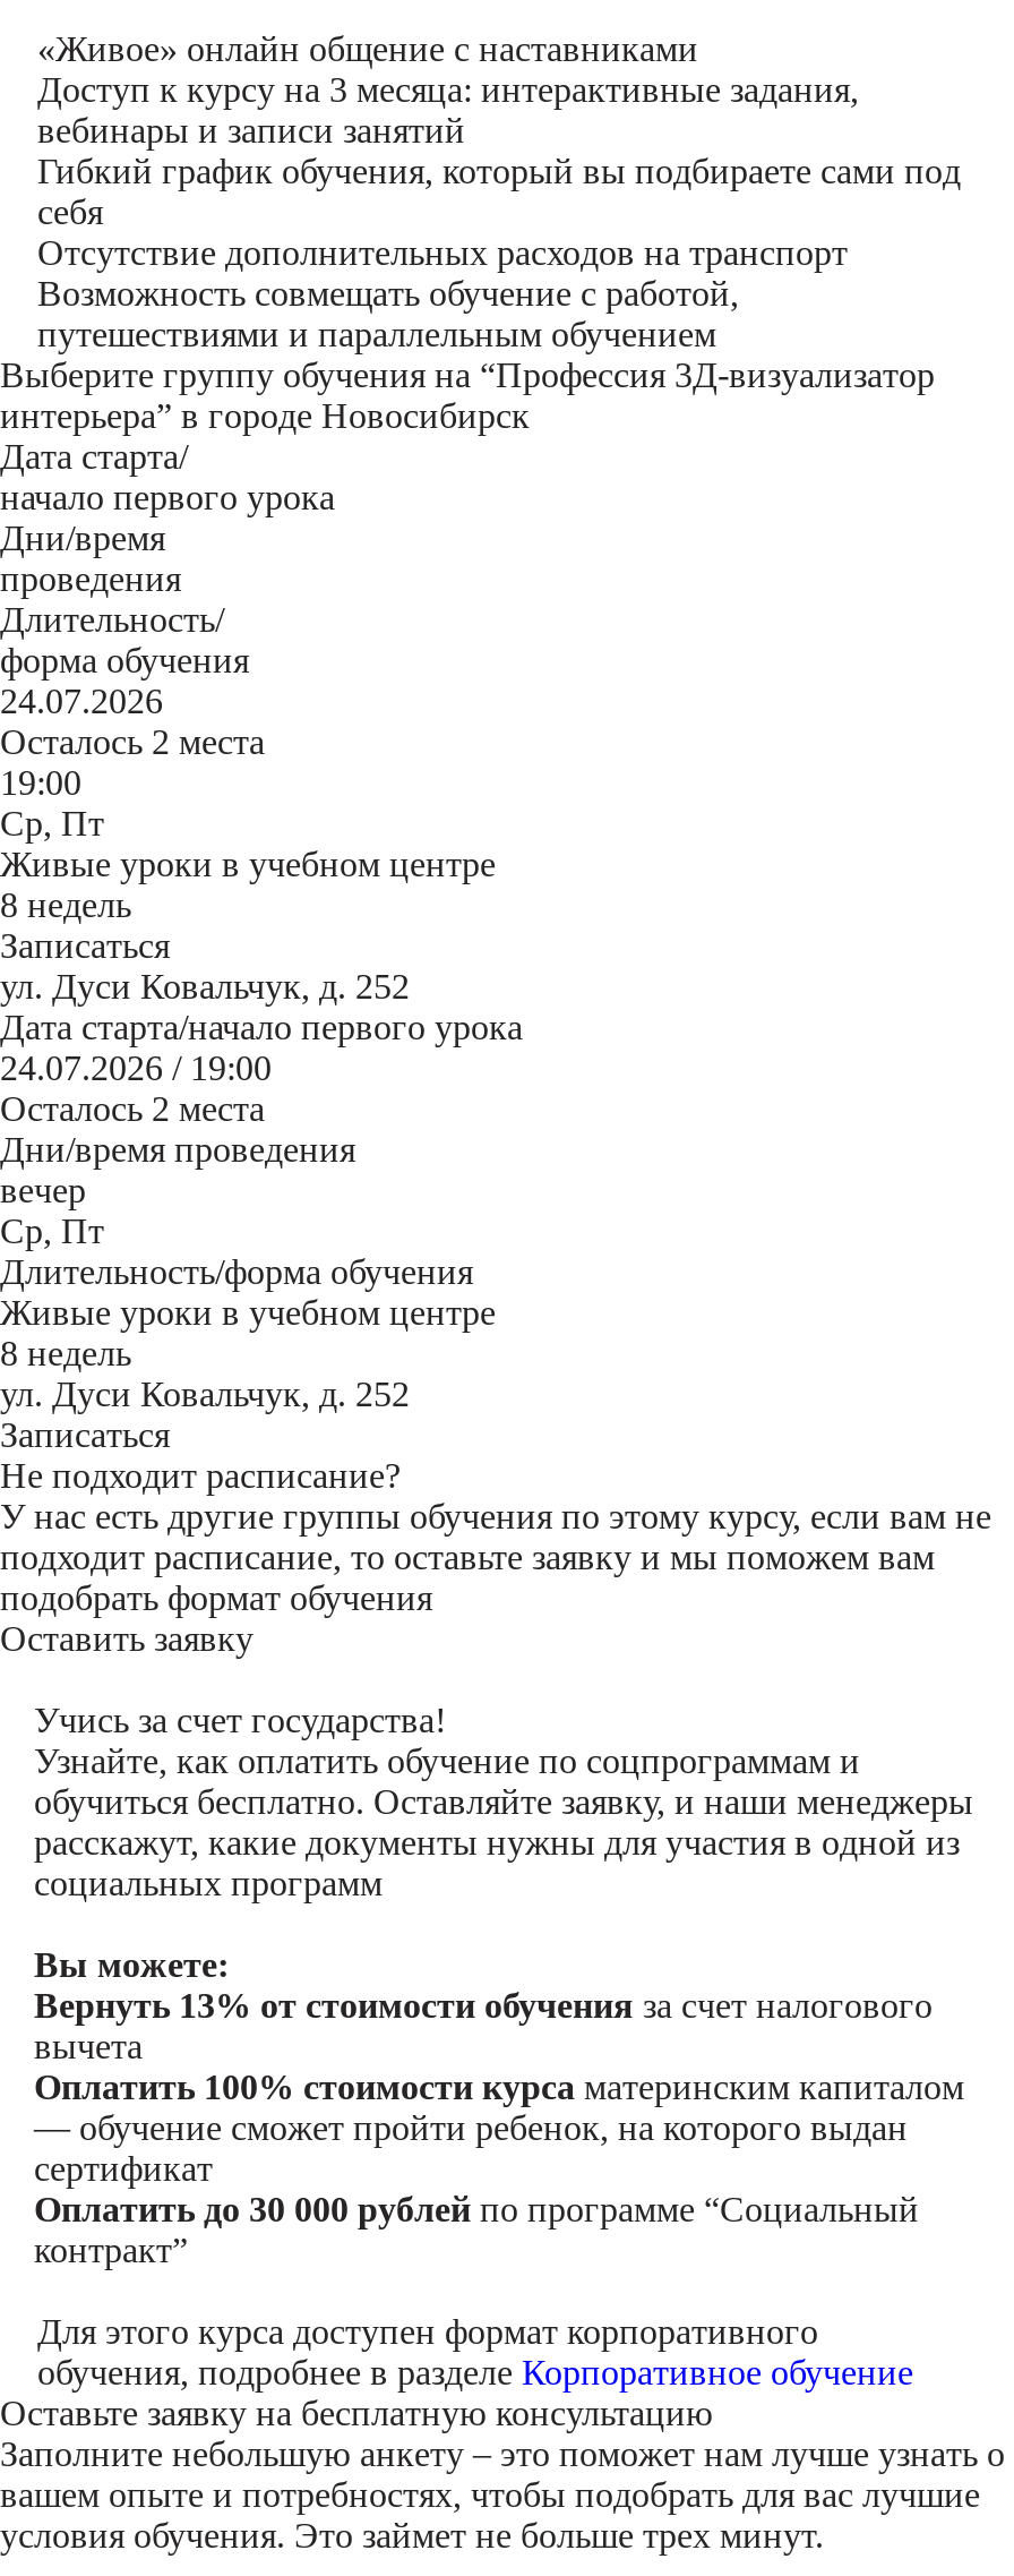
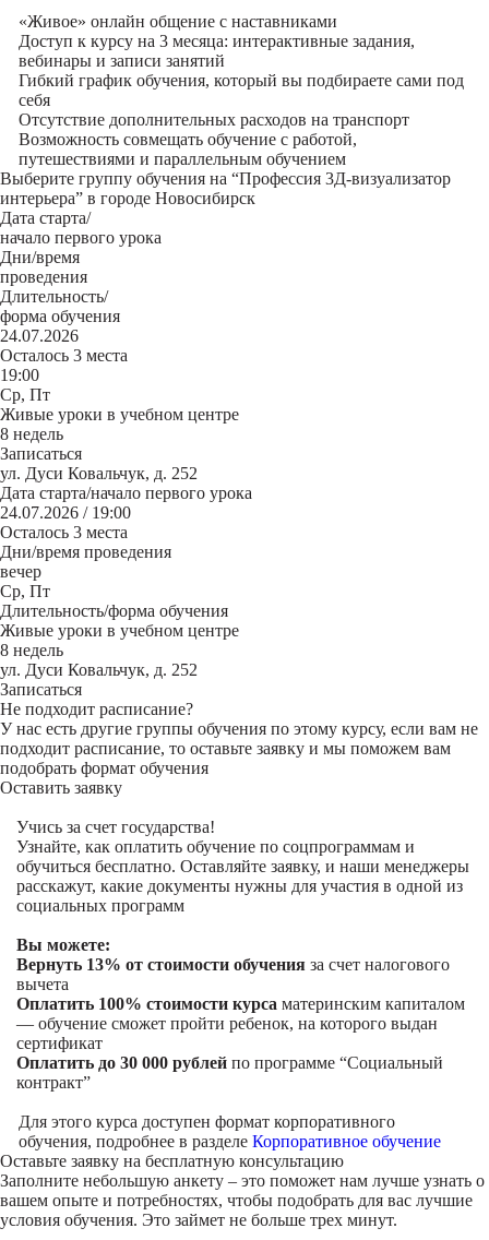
[0,722,265,761] Осталось 2 места -> [0,346,128,365] Осталось 3 места
[0,1089,265,1128] Осталось 2 места -> [0,523,128,541] Осталось 3 места

